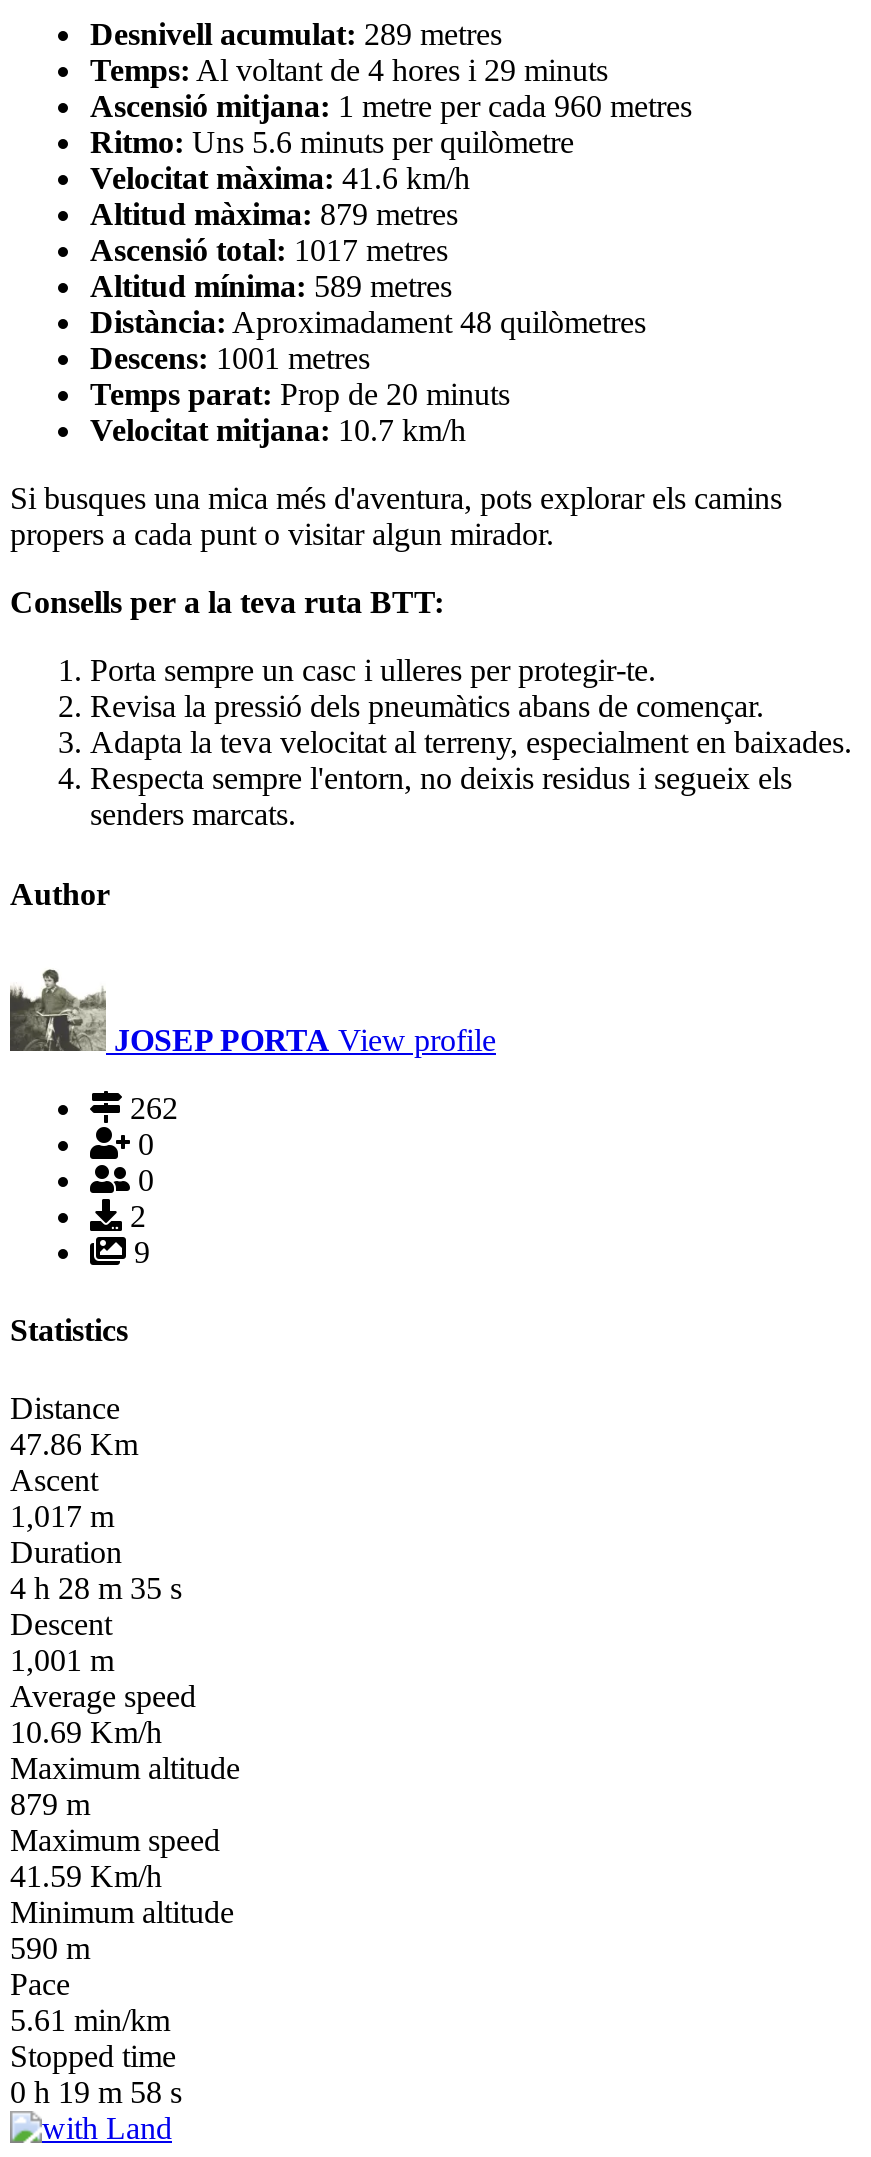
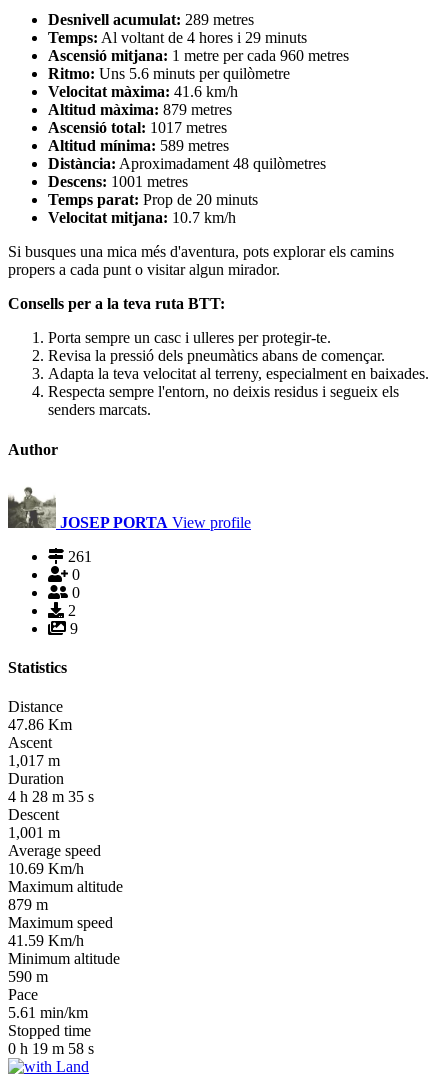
[130,1091,178,1125] 262 -> [68,548,92,565] 261

